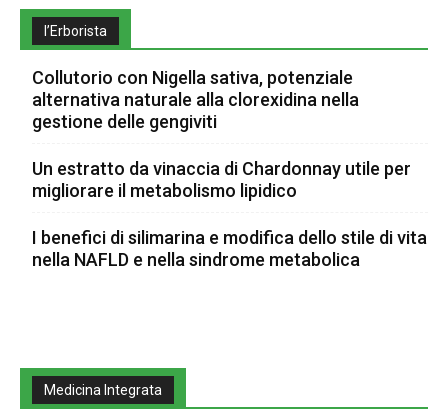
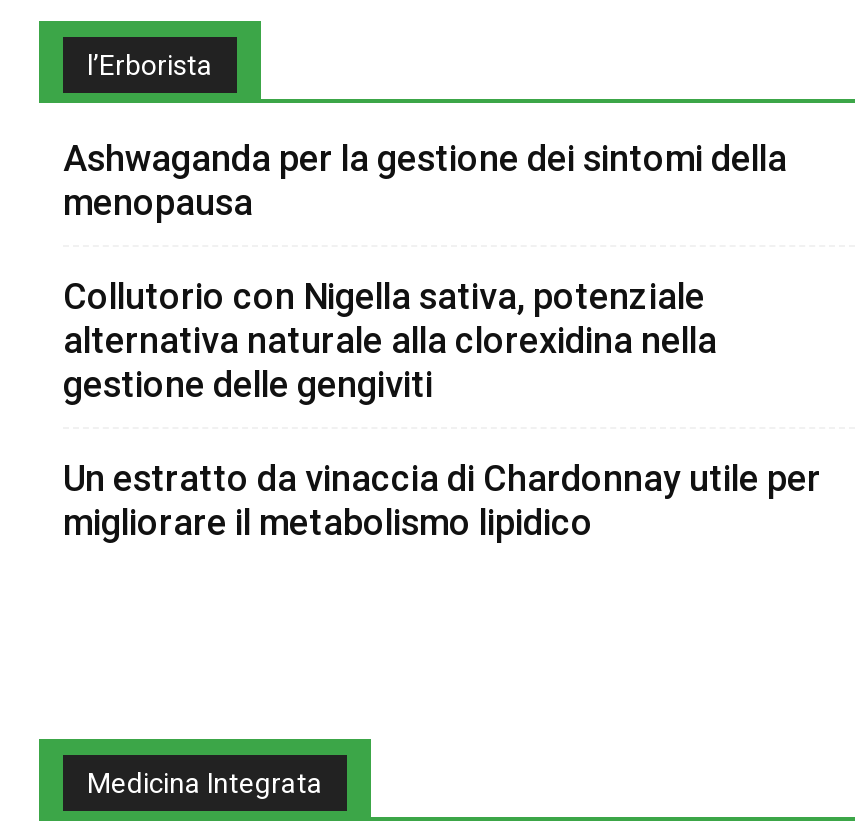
none -> [63,138,787,224] Ashwaganda per la gestione dei sintomi della | menopausa
moved [32,67,411,201] -> [63,276,821,544]: Collutorio con Nigella sativa, potenziale | alternativa naturale alla clorexidina nella | gestione delle gengiviti | Un estratto da vinaccia di Chardonnay utile per | migliorare il metabolismo lipidico
[32,227,427,270] I benefici di silimarina e modifica dello stile di vita | nella NAFLD e nella sindrome metabolica -> none

